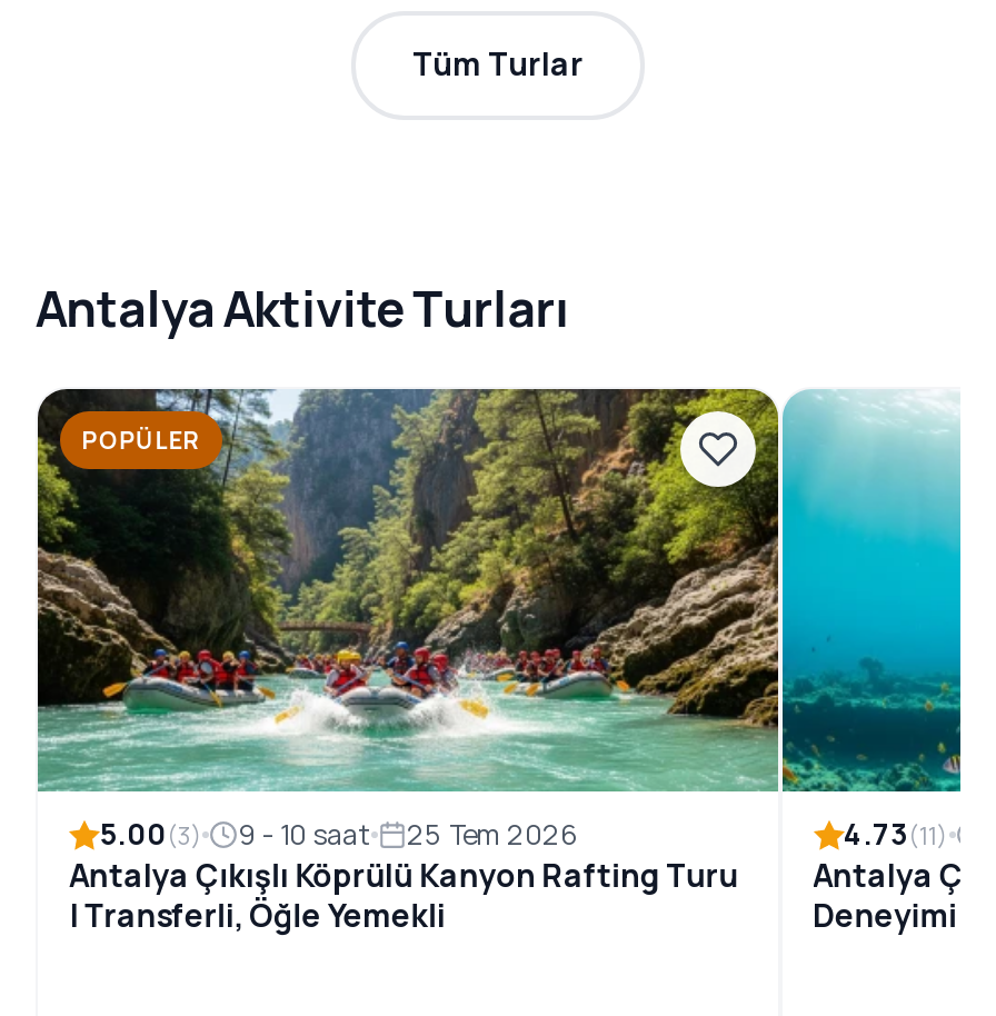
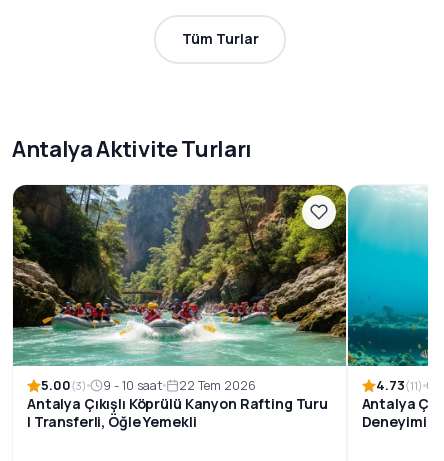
[82,424,200,456] POPÜLER -> none
[407,816,578,854] 25 Tem 2026 -> [179,377,256,394] 22 Tem 2026

